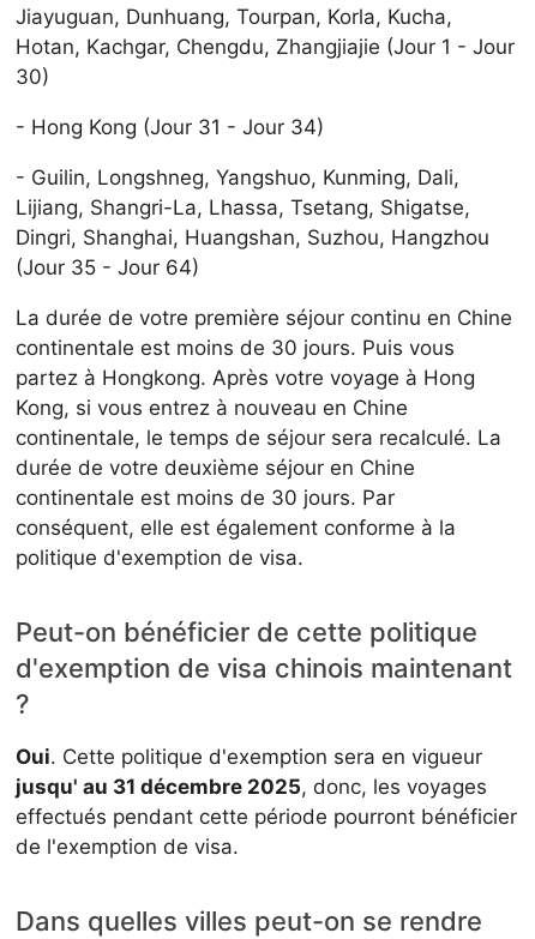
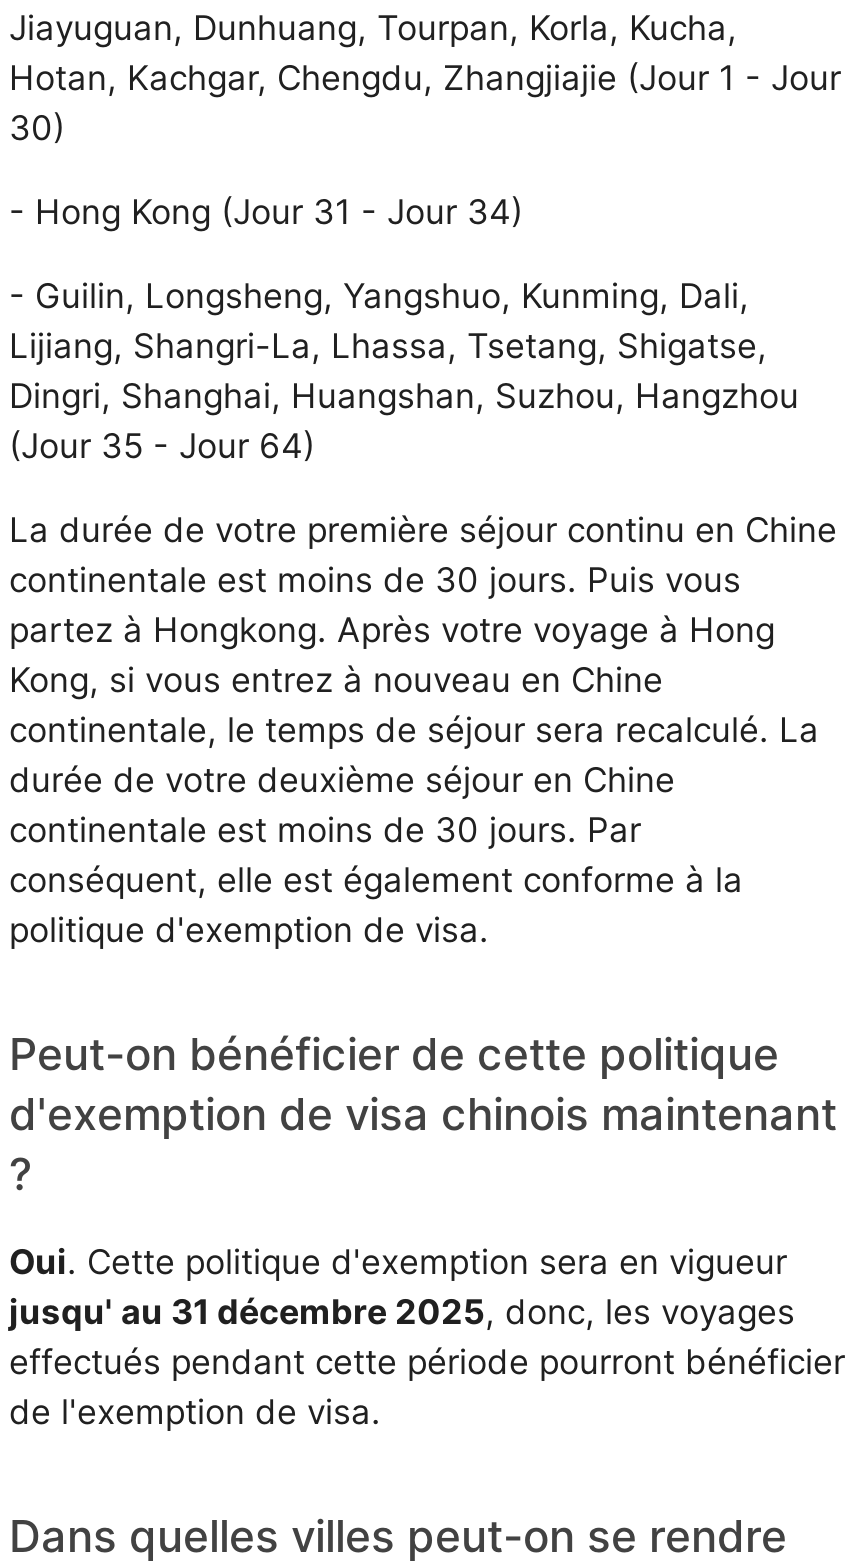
[16,165,459,189] - Guilin, Longshneg, Yangshuo, Kunming, Dali, -> [9,276,749,316] - Guilin, Longsheng, Yangshuo, Kunming, Dali,

